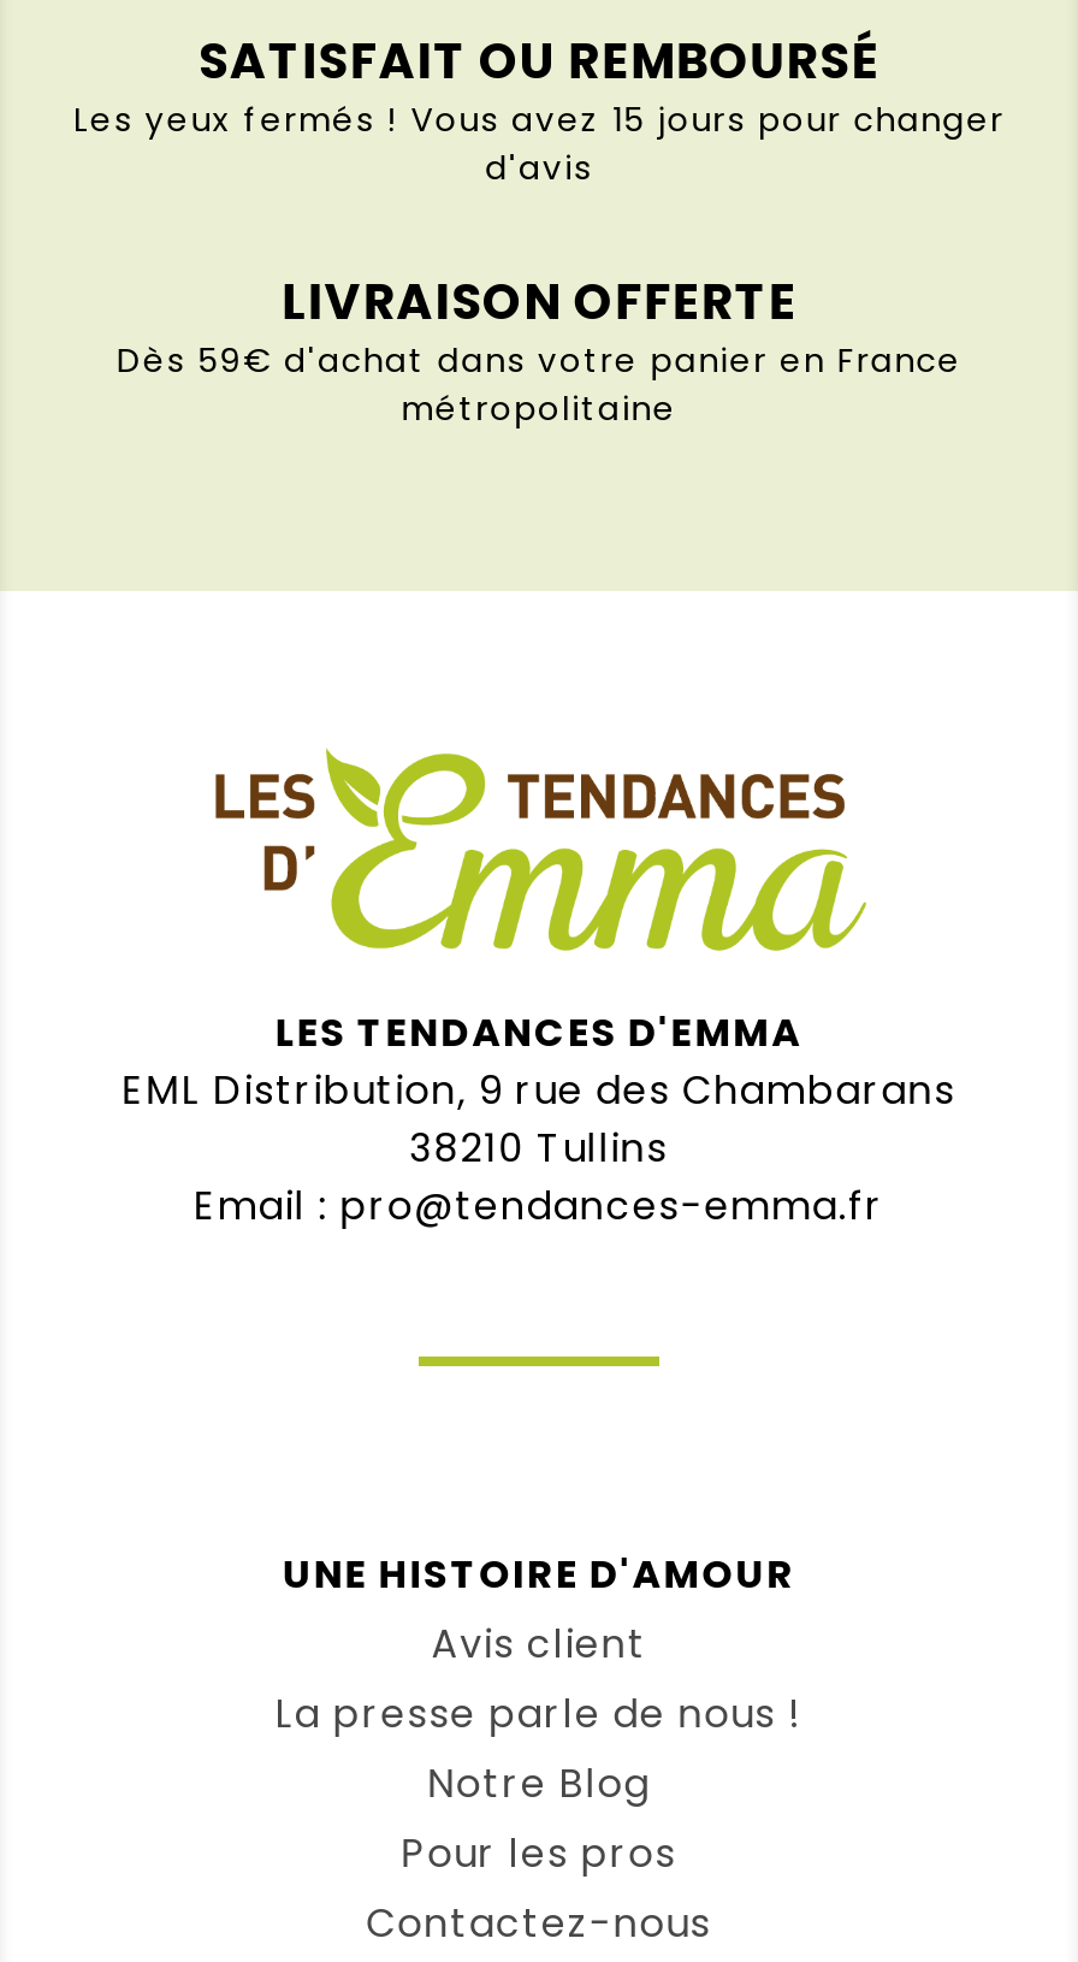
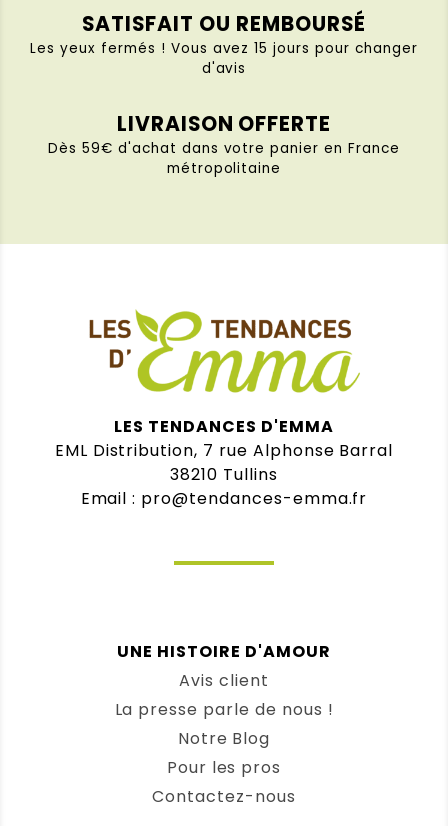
[122,1062,956,1117] EML Distribution, 9 rue des Chambarans -> [55,439,393,462] EML Distribution, 7 rue Alphonse Barral

